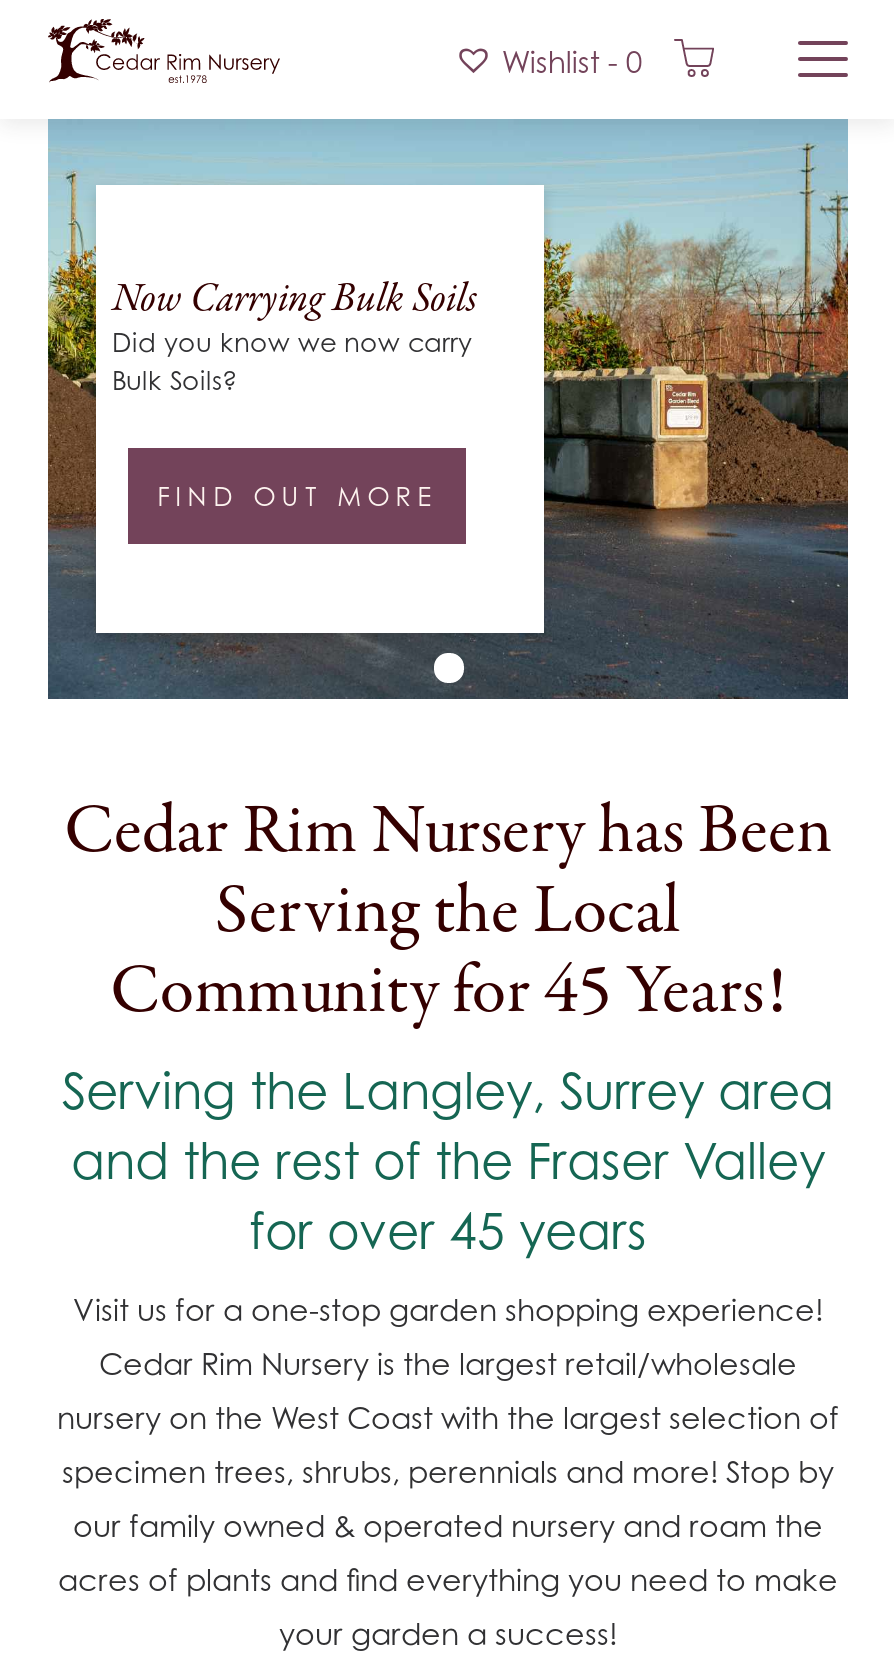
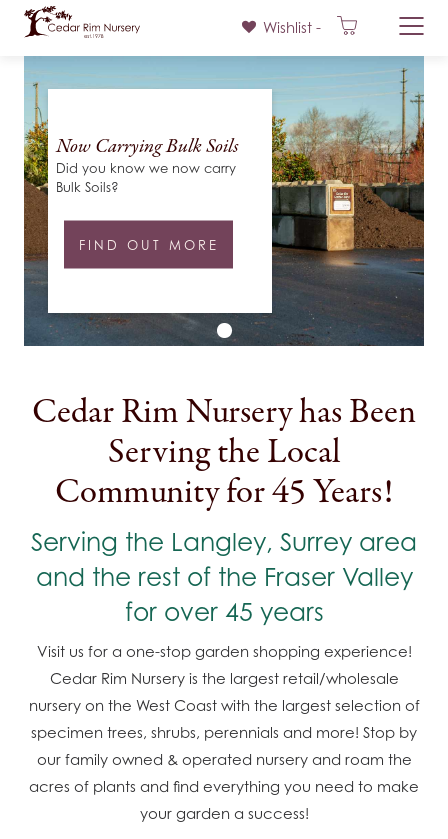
[502,43,642,79] Wishlist - 0 -> [263,18,321,36] Wishlist -

